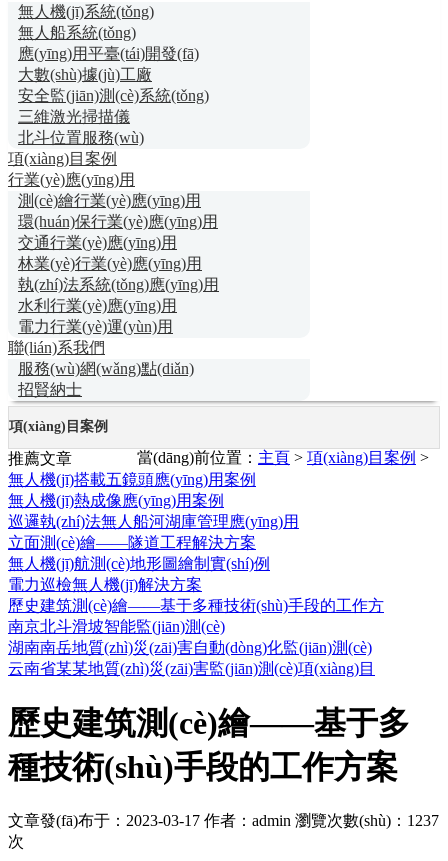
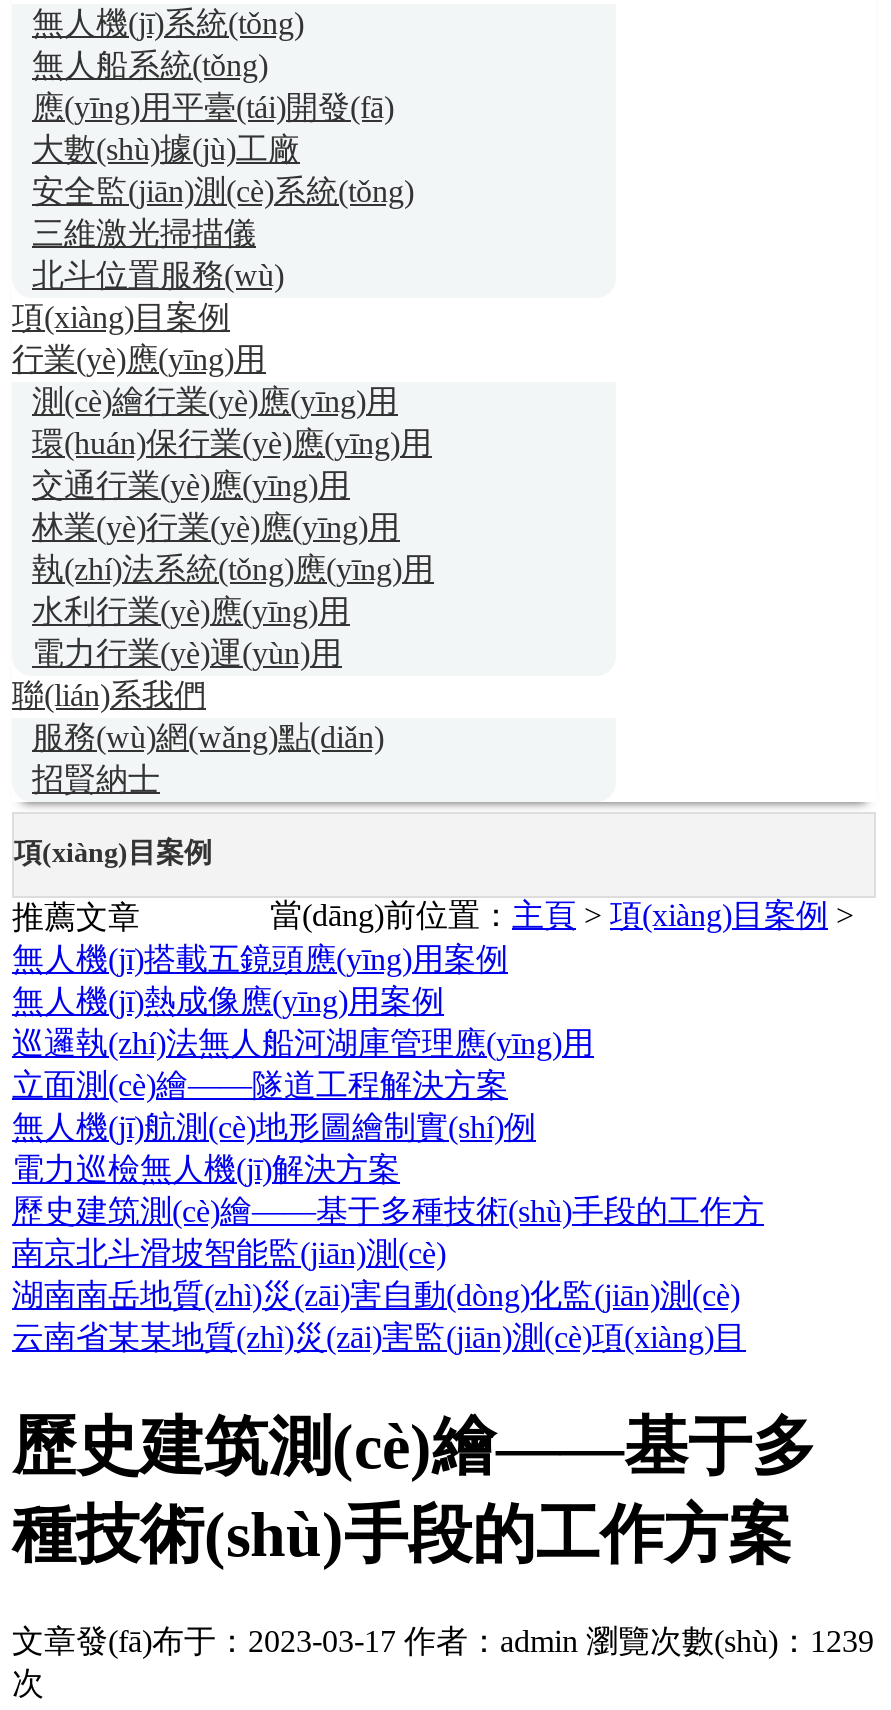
[8,812,439,829] 文章發(fā)布于：2023-03-17作者：admin瀏覽次數(shù)：1237 -> [12,1624,874,1658] 文章發(fā)布于：2023-03-17作者：admin瀏覽次數(shù)：1239

